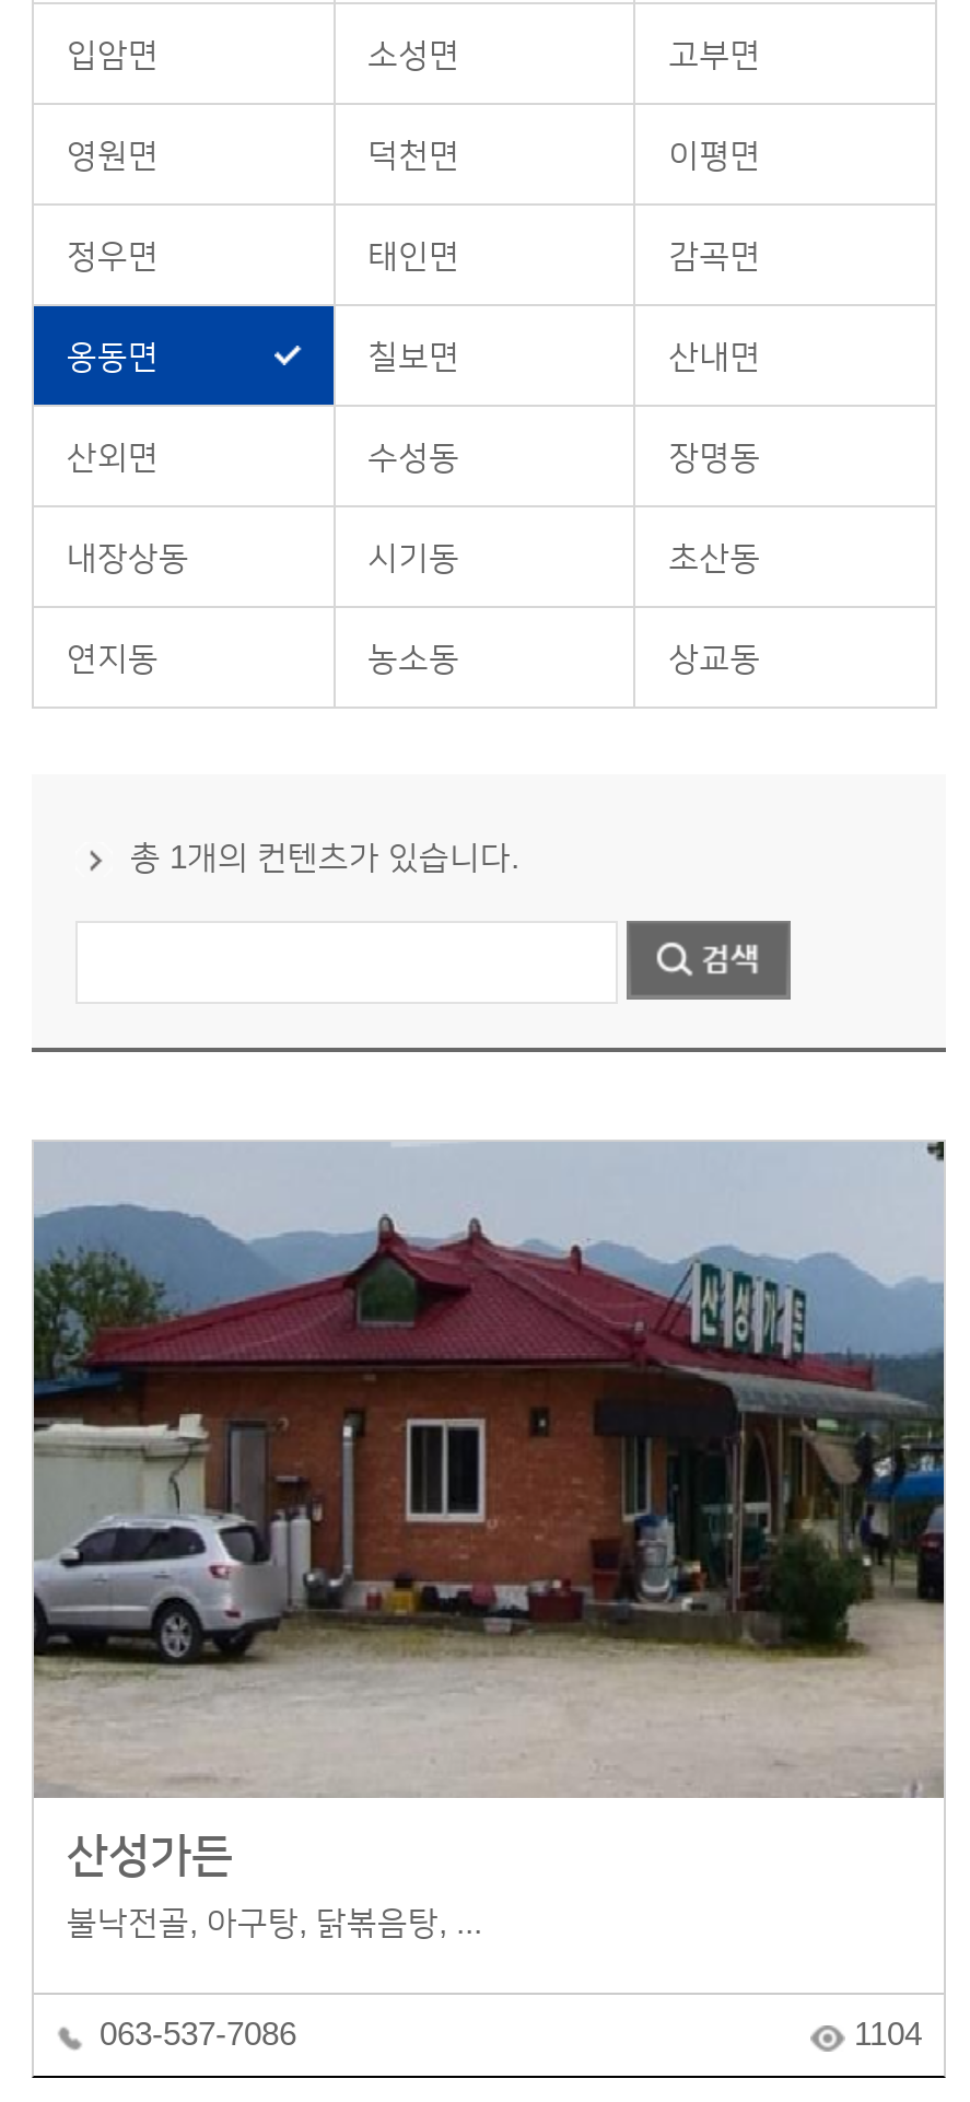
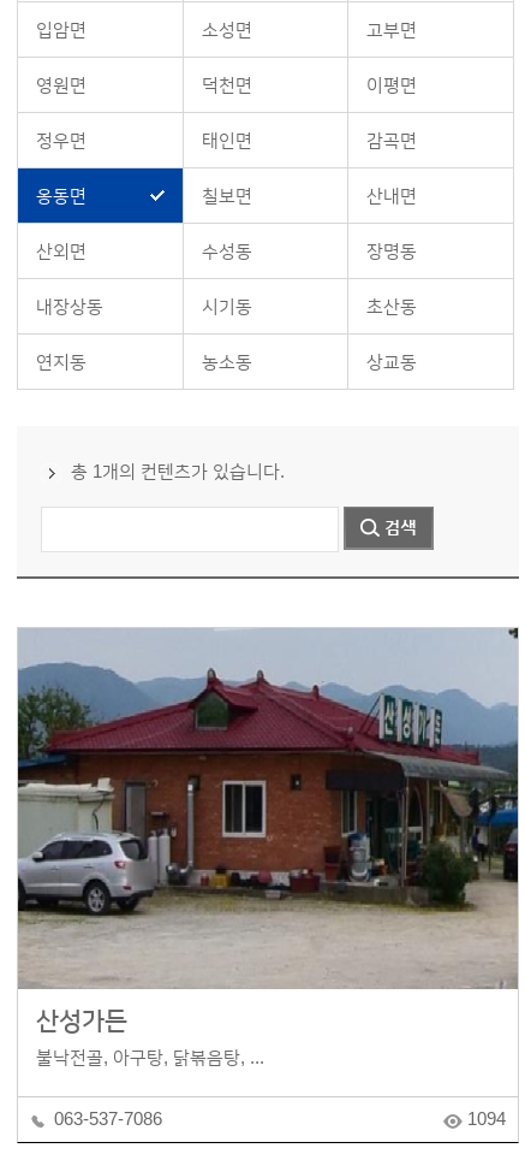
[854,2016,922,2053] 1104 -> [467,1109,506,1130] 1094

